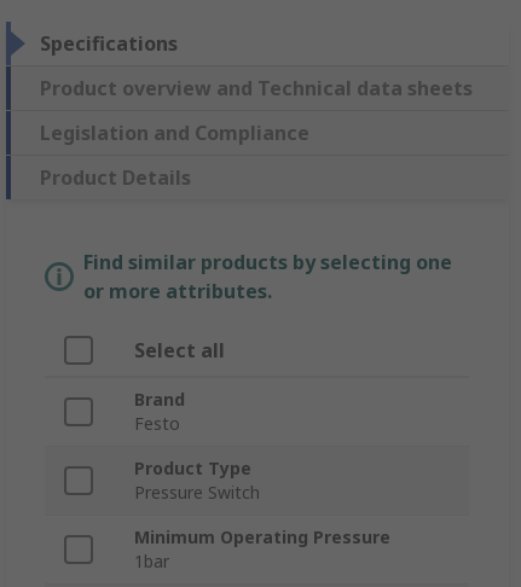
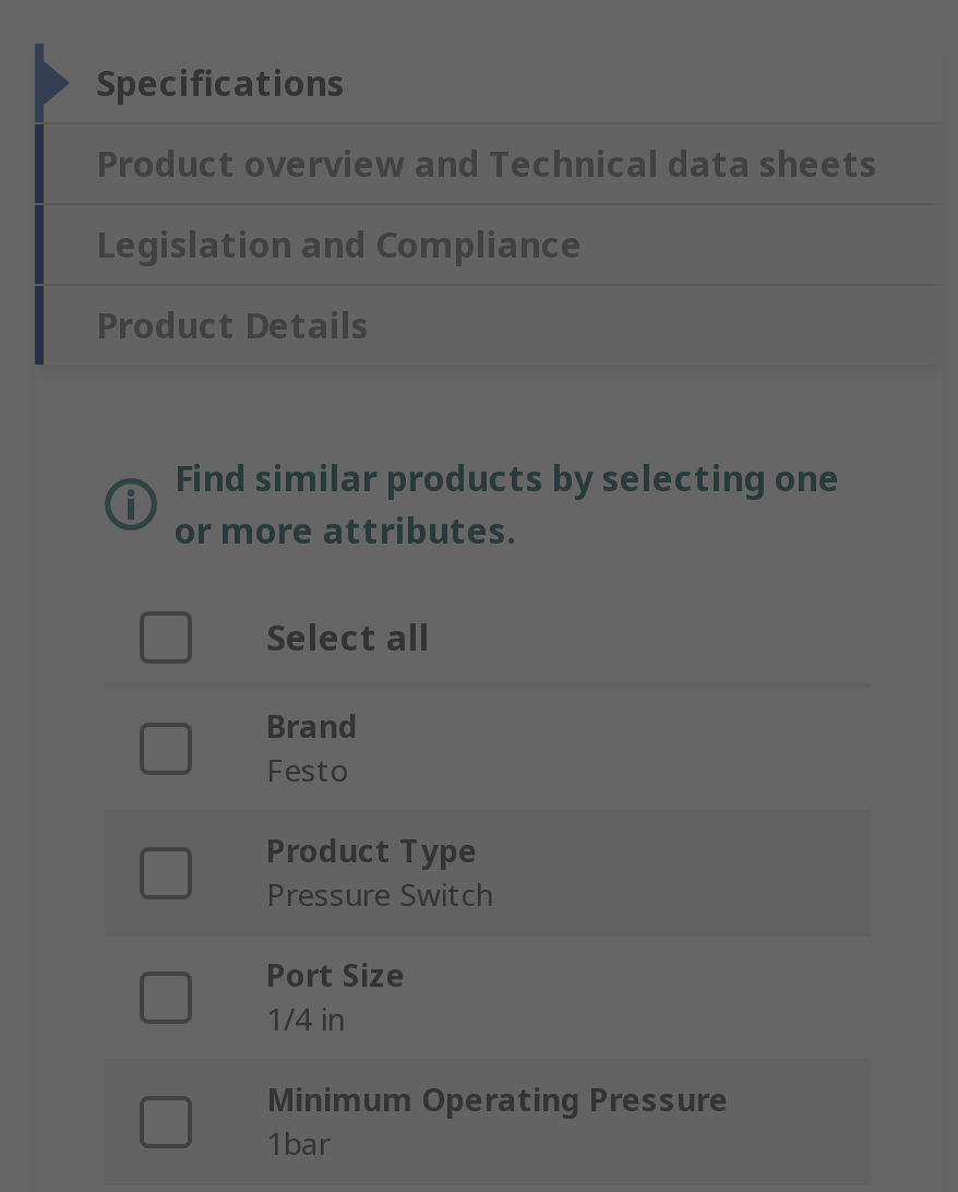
none -> [266,955,406,1040] Port Size | 1/4 in

